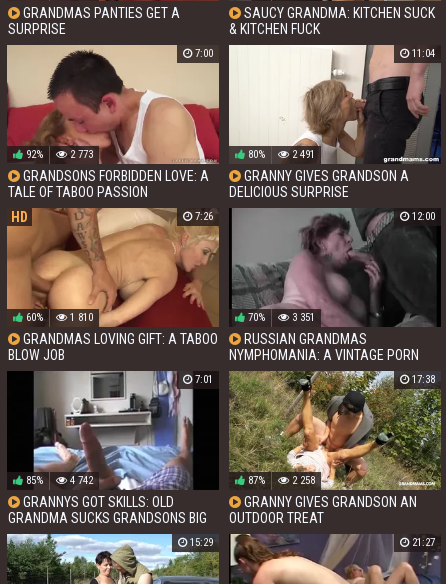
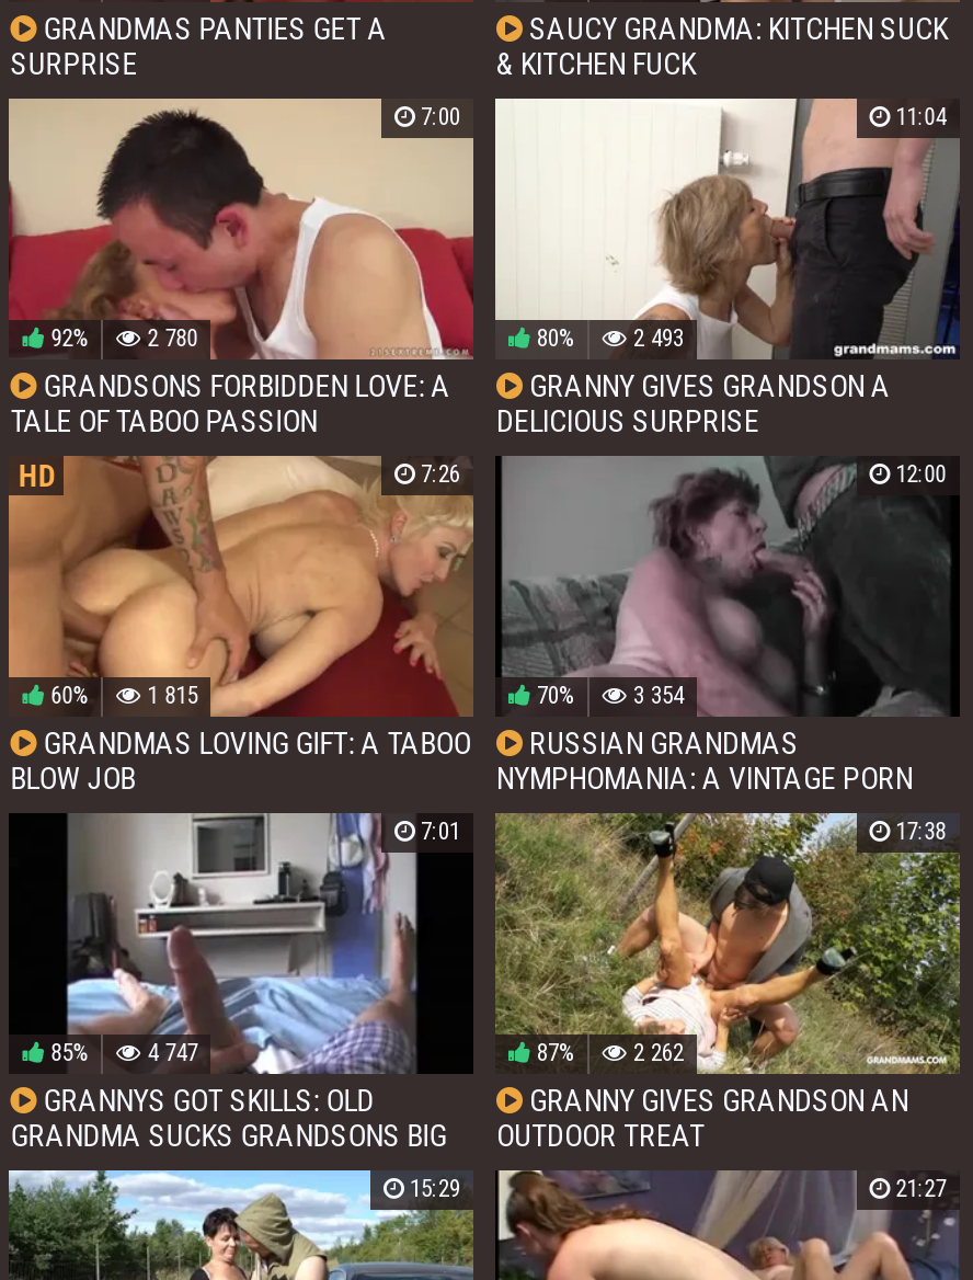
[23,148,93,161] 92% 2 773 -> [44,324,198,352] 92% 2 780
[245,148,315,161] 80% 2 491 -> [530,324,684,352] 80% 2 493
[23,311,93,324] 60% 1 810 -> [44,681,198,710] 60% 1 815
[245,311,315,324] 70% 3 351 -> [530,681,684,710] 70% 3 354
[23,474,93,487] 85% 4 742 -> [44,1039,198,1067] 85% 4 747
[245,474,315,487] 87% 2 258 -> [530,1039,684,1067] 87% 2 262

